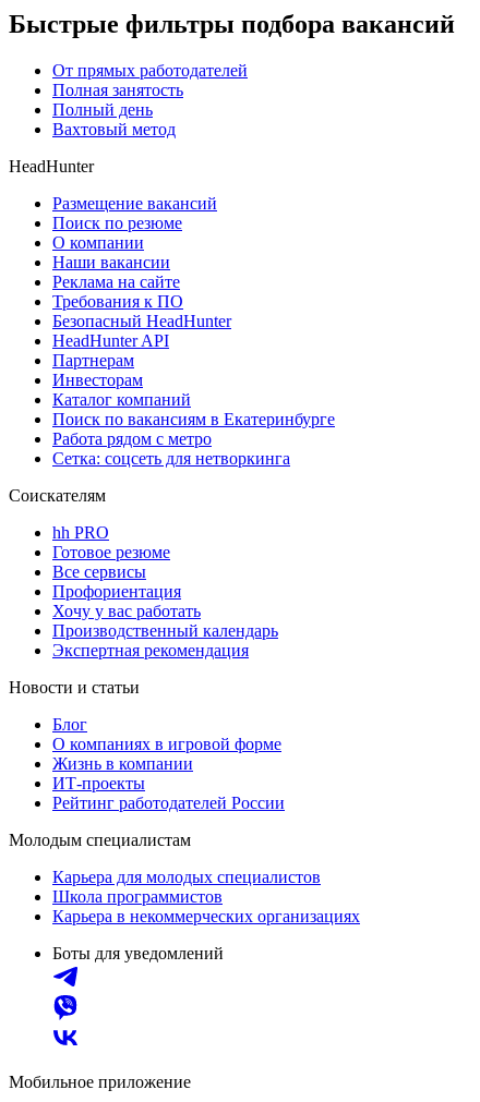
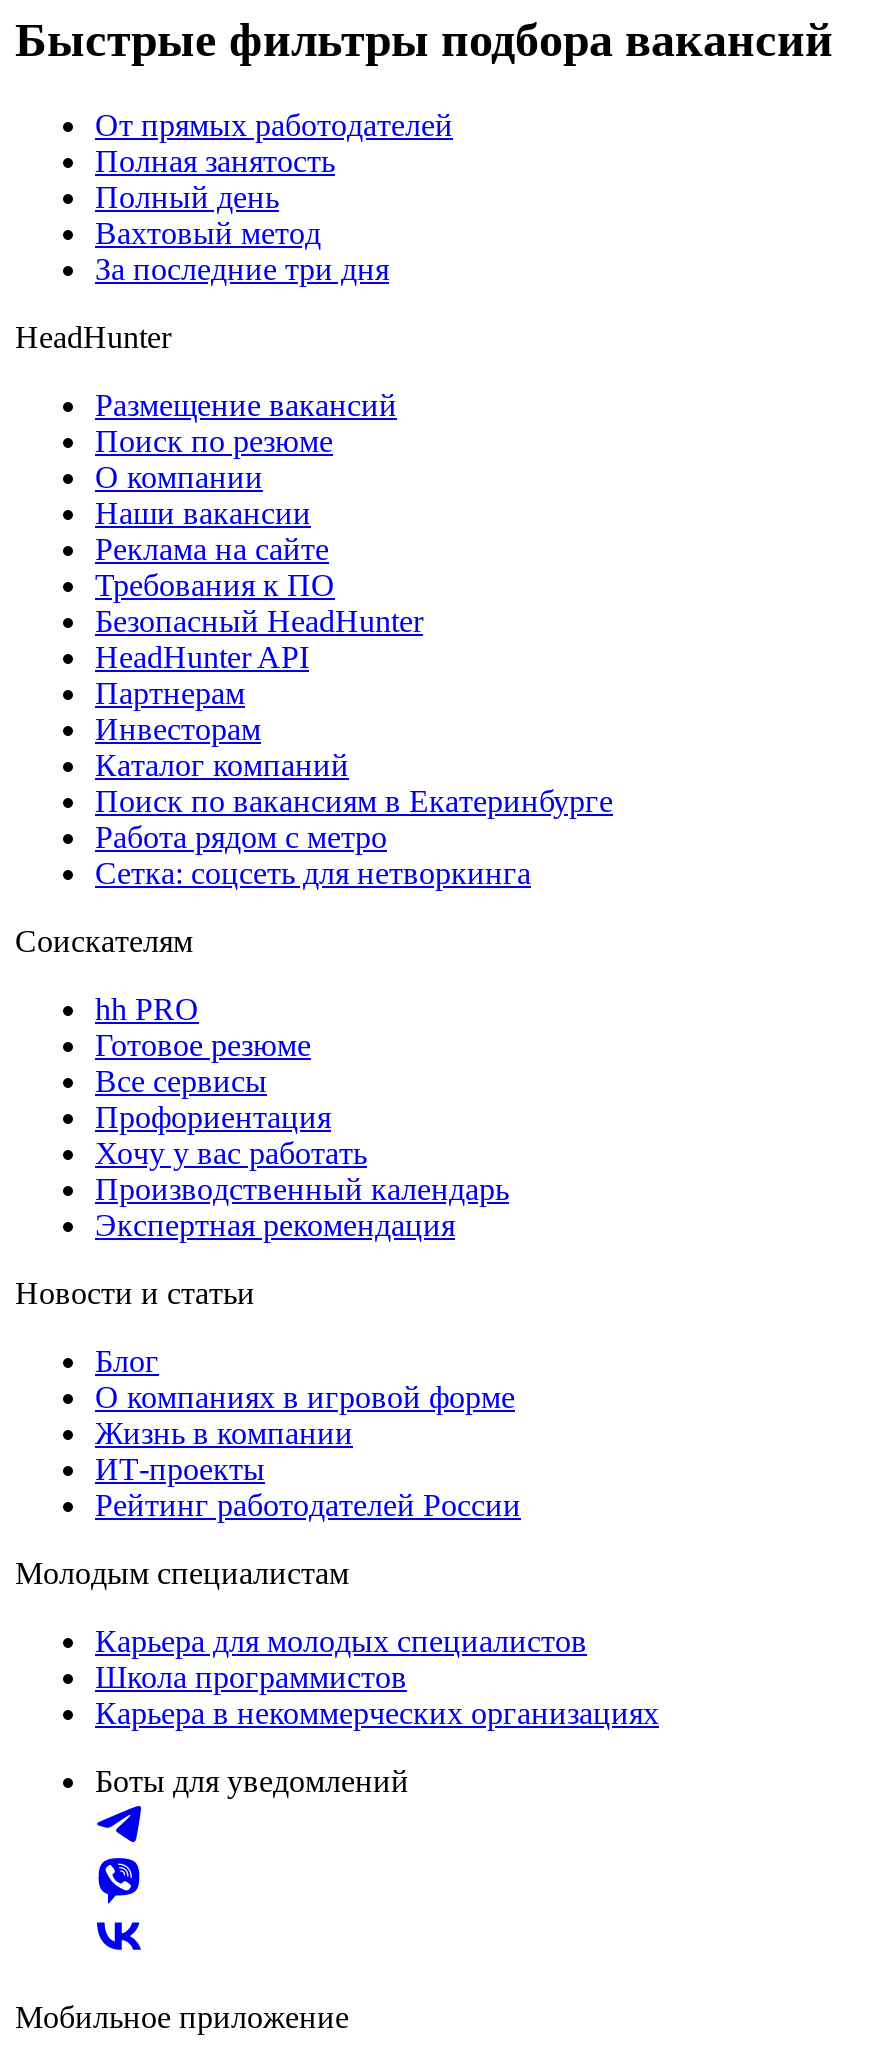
none -> [95,252,389,286] За последние три дня

